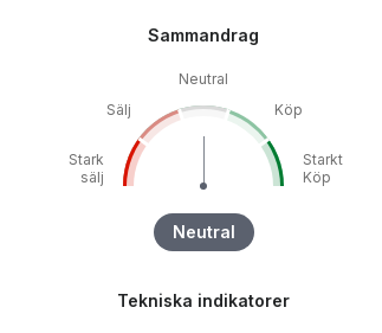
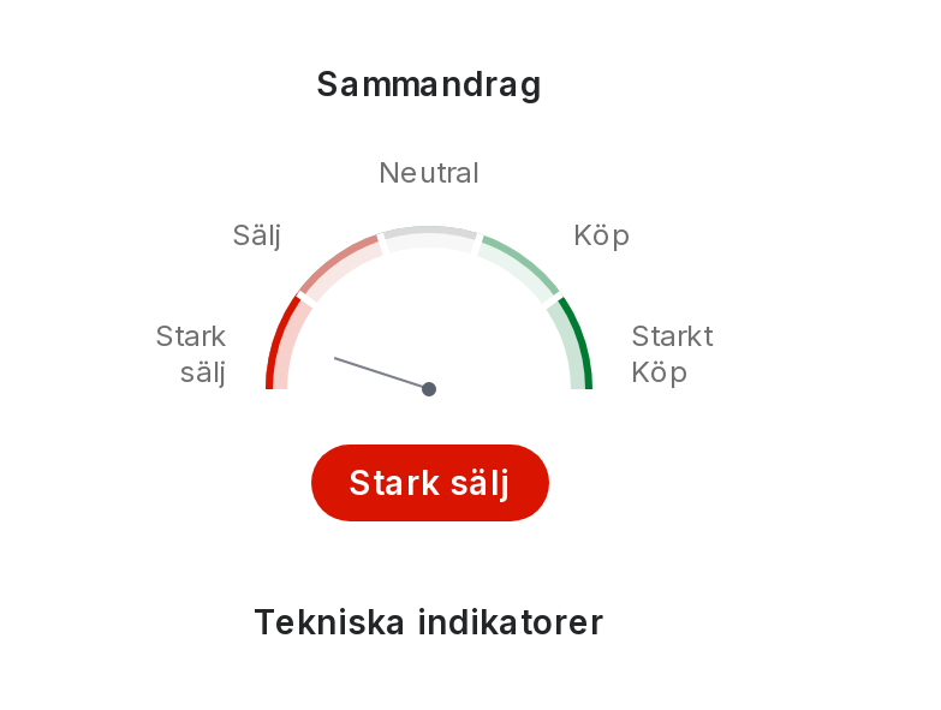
[172,221,235,242] Neutral -> [349,461,510,502] Stark sälj

